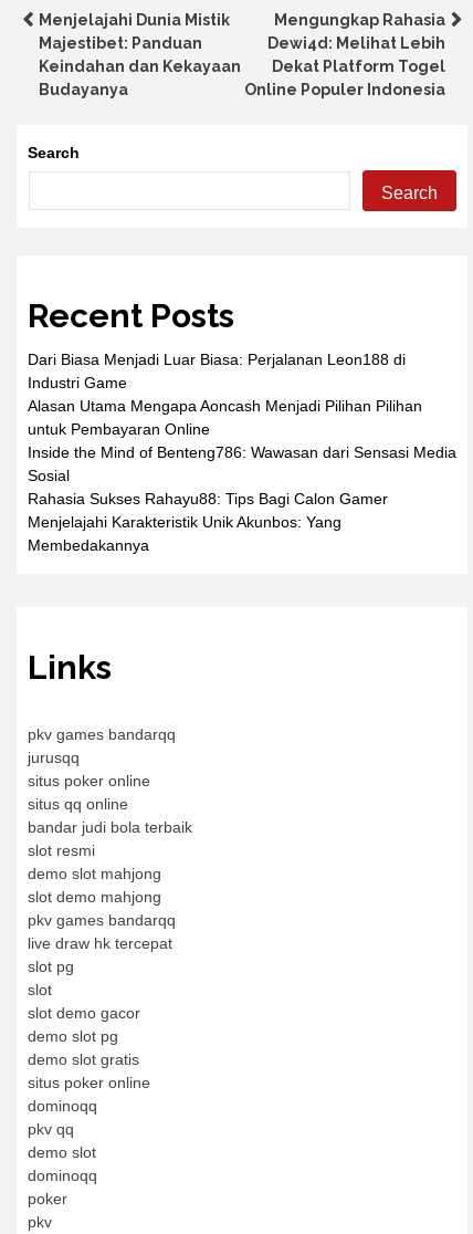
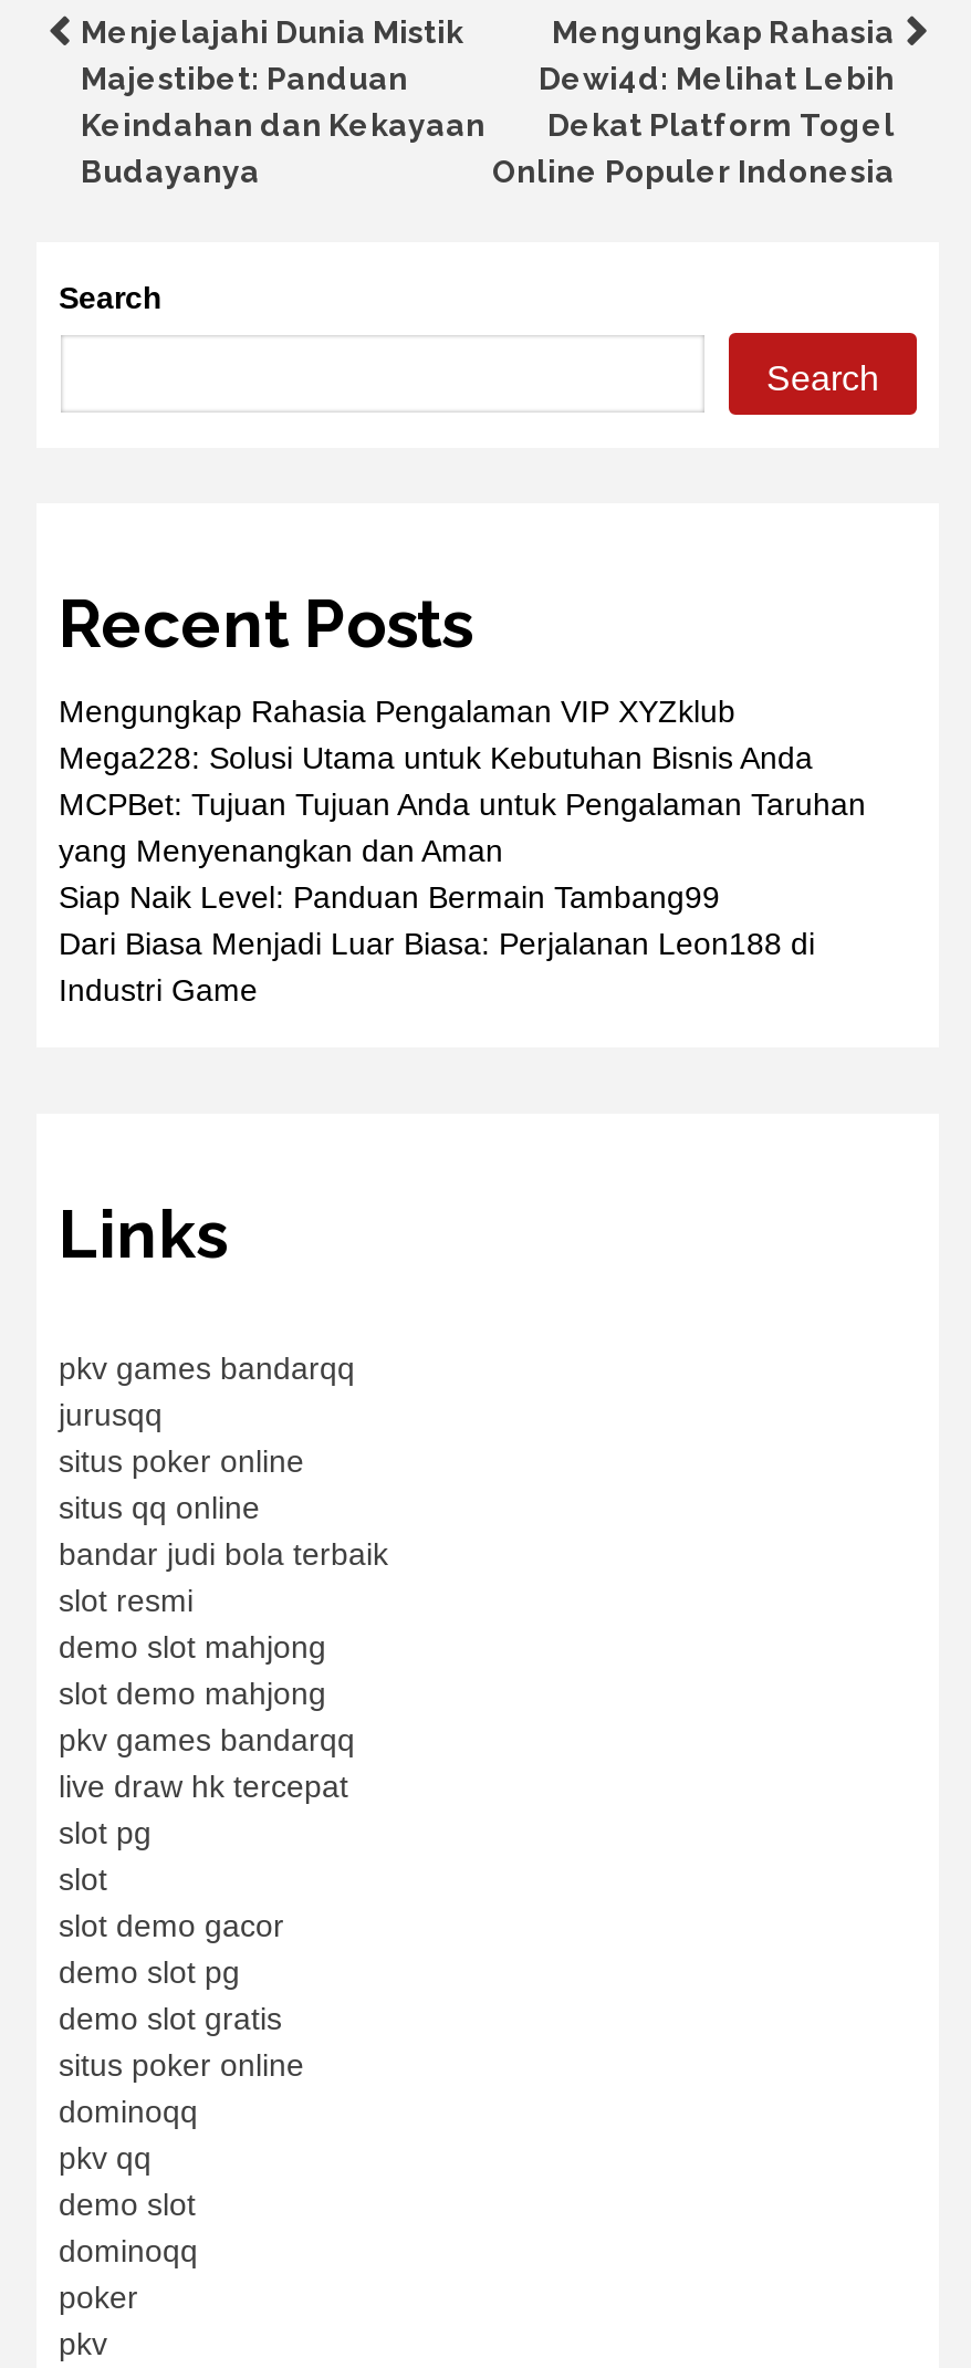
none -> [59,694,866,916] Mengungkap Rahasia Pengalaman VIP XYZklub | Mega228: Solusi Utama untuk Kebutuhan Bisnis Anda | MCPBet: Tujuan Tujuan Anda untuk Pengalaman Taruhan | yang Menyenangkan dan Aman | Siap Naik Level: Panduan Bermain Tambang99
moved [28,351,406,392] -> [59,927,815,1008]: Dari Biasa Menjadi Luar Biasa: Perjalanan Leon188 di | Industri Game
[28,397,456,554] Alasan Utama Mengapa Aoncash Menjadi Pilihan Pilihan | untuk Pembayaran Online | Inside the Mind of Benteng786: Wawasan dari Sensasi Media | Sosial | Rahasia Sukses Rahayu88: Tips Bagi Calon Gamer | Menjelajahi Karakteristik Unik Akunbos: Yang | Membedakannya -> none

